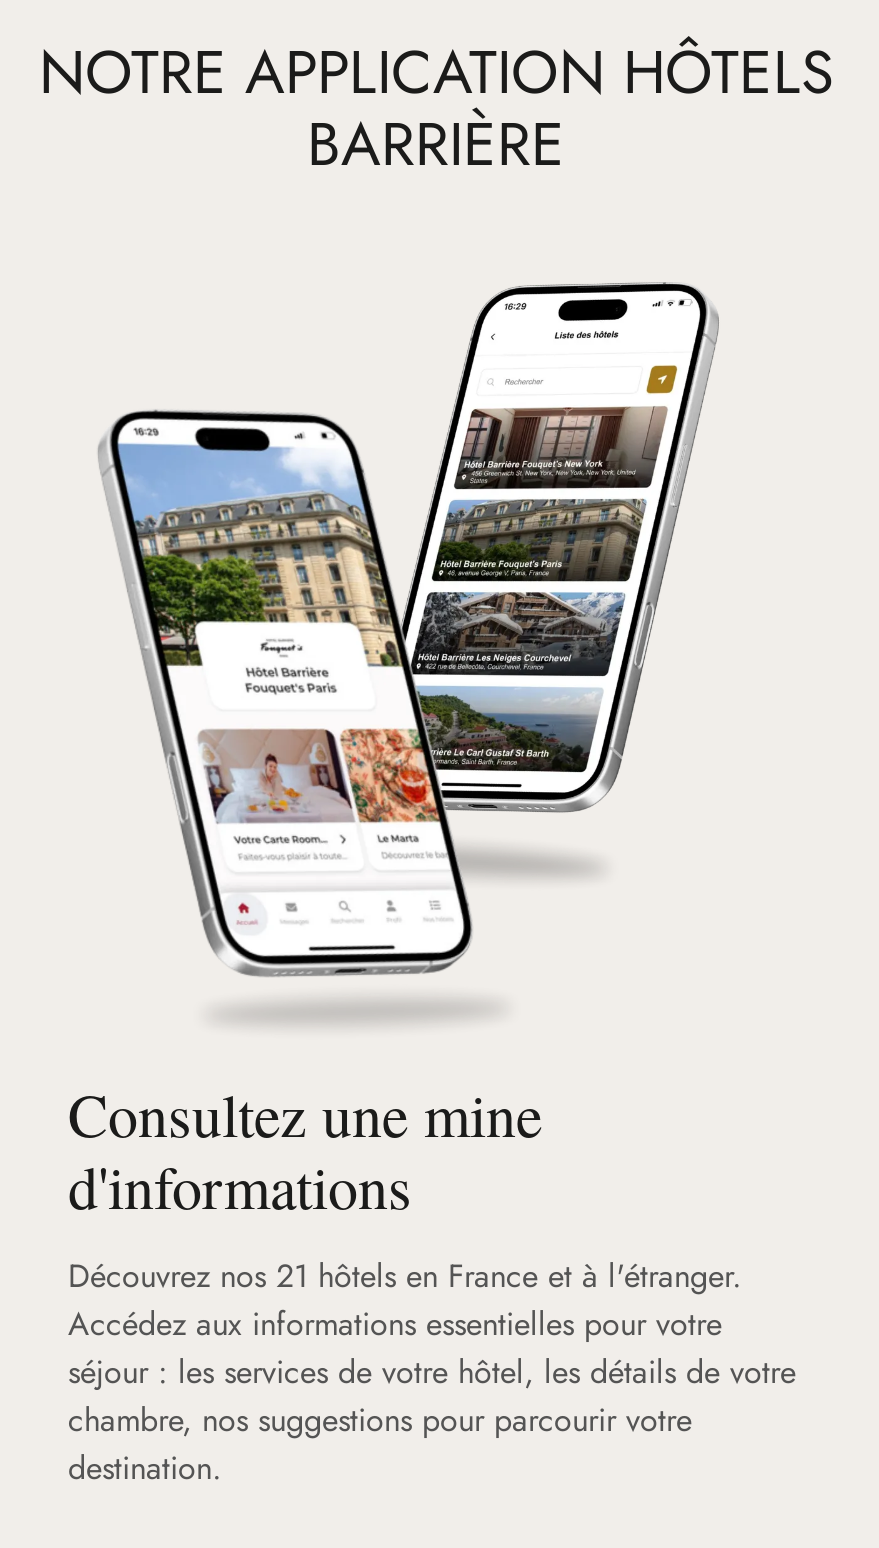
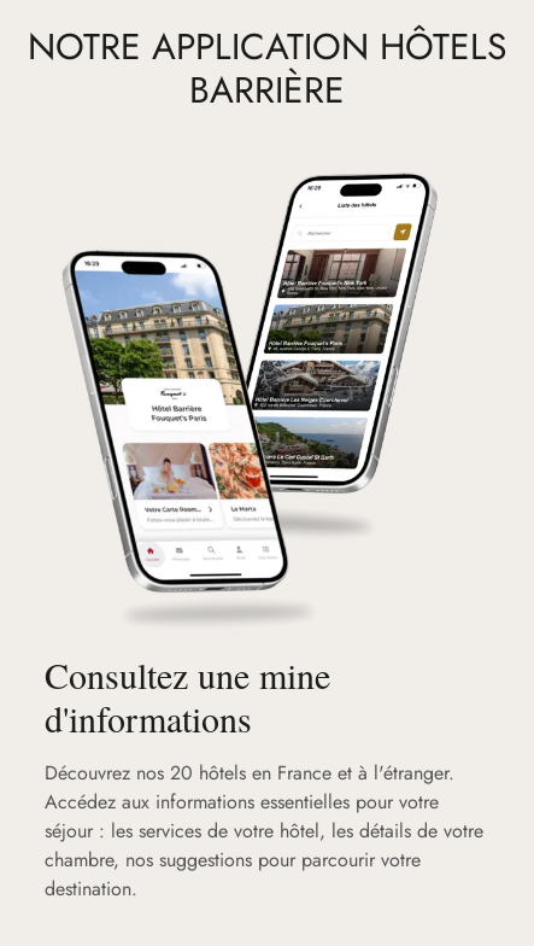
[68,1253,742,1299] Découvrez nos 21 hôtels en France et à l'étranger. -> [45,759,454,787] Découvrez nos 20 hôtels en France et à l'étranger.

